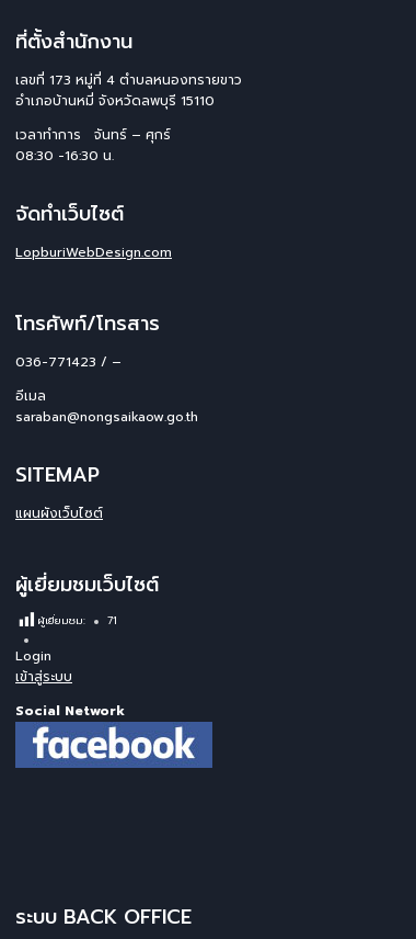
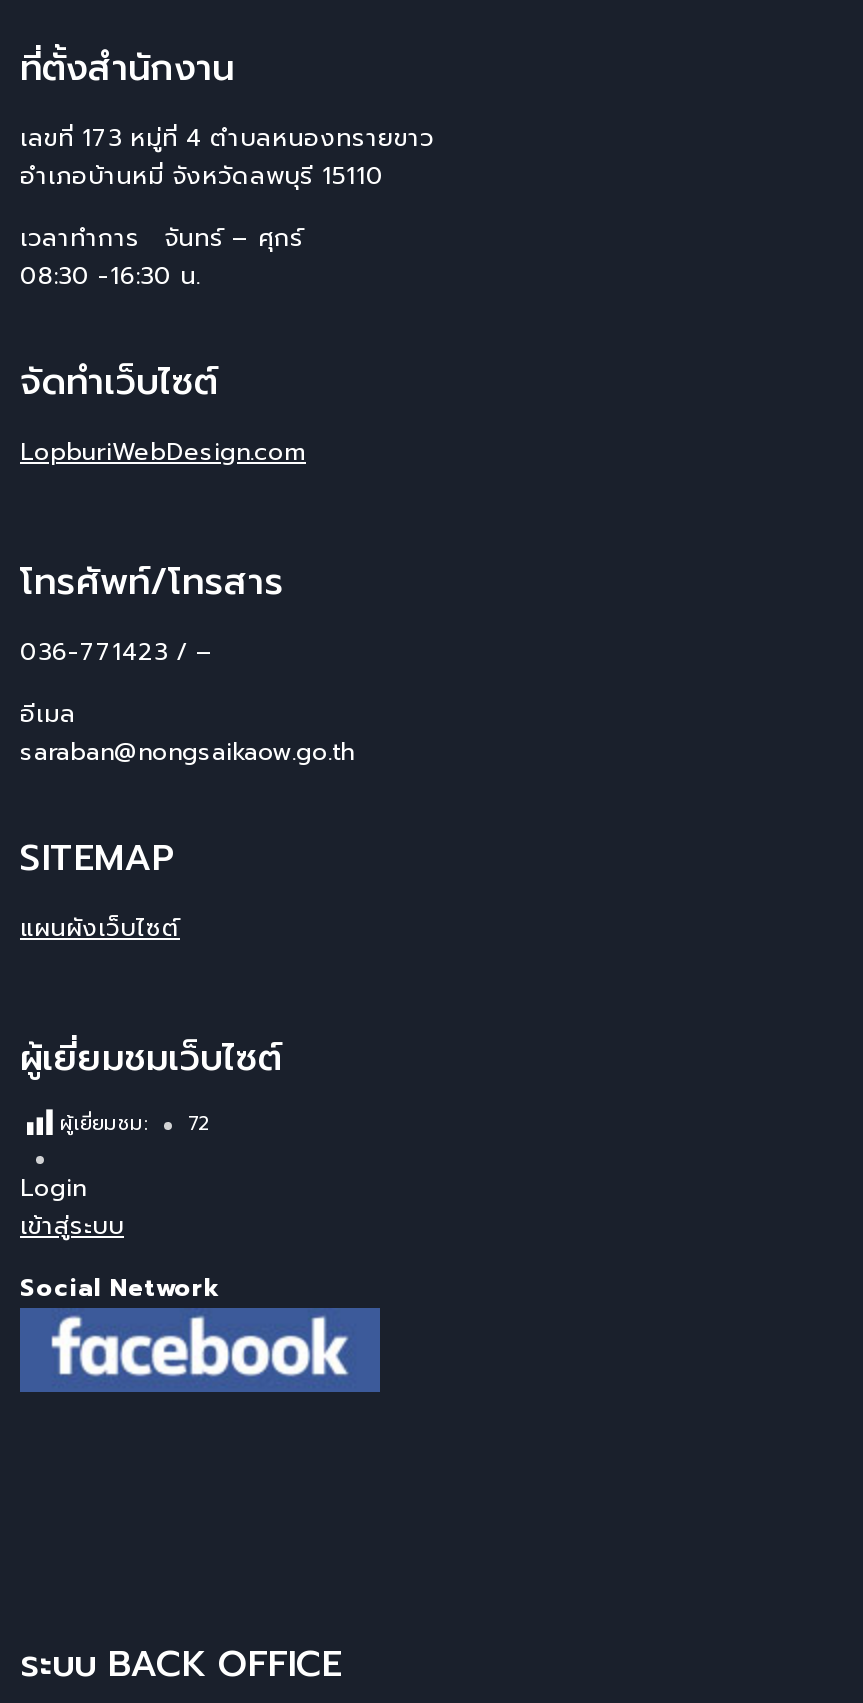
[37,613,117,629] ผู้เยี่ยมชม: 71 -> [60,1110,210,1138] ผู้เยี่ยมชม: 72

